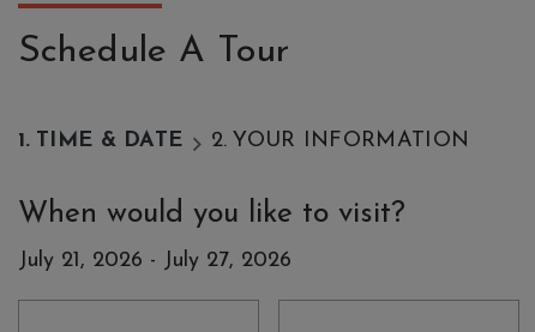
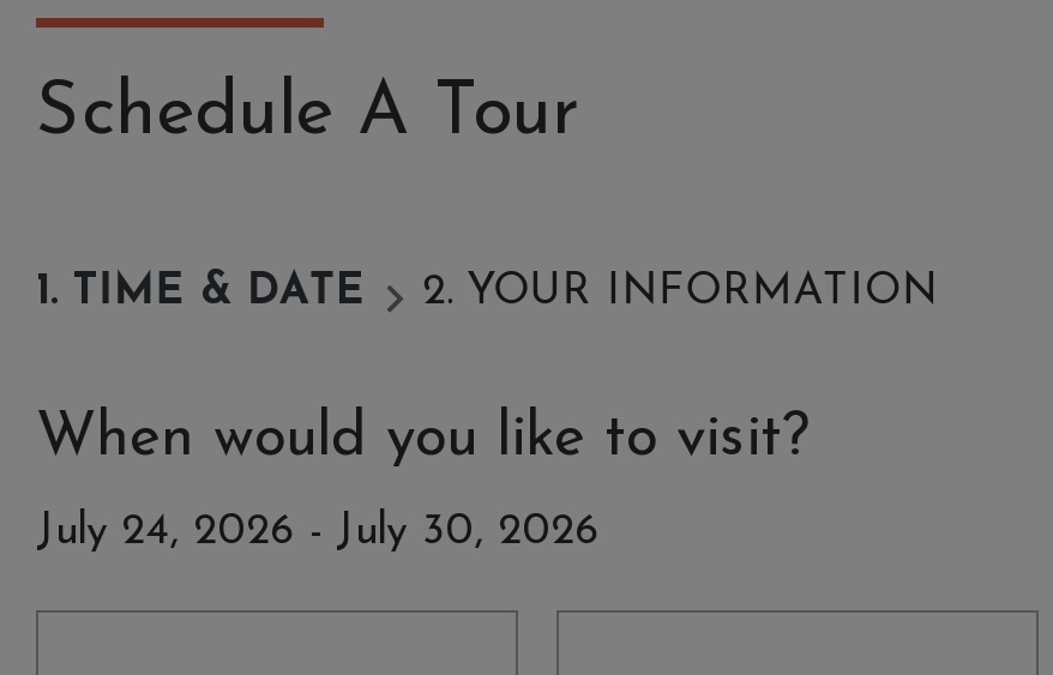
[18,250,291,272] July 21, 2026 - July 27, 2026 -> [36,510,600,556] July 24, 2026 - July 30, 2026

